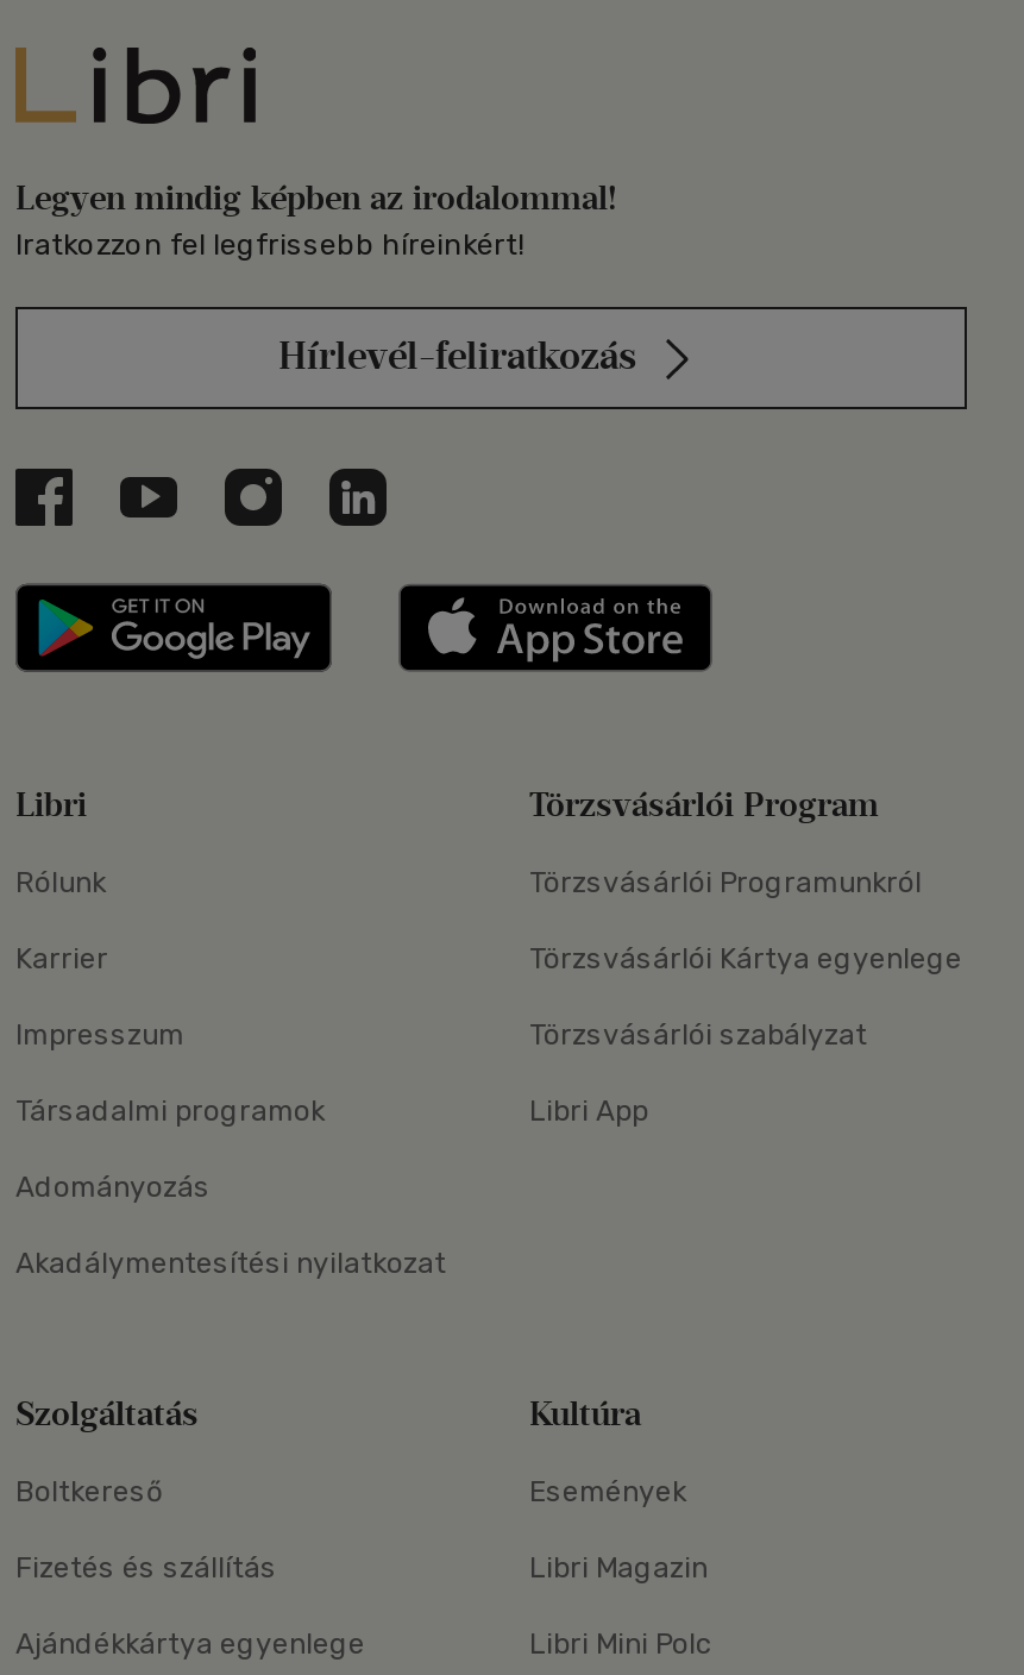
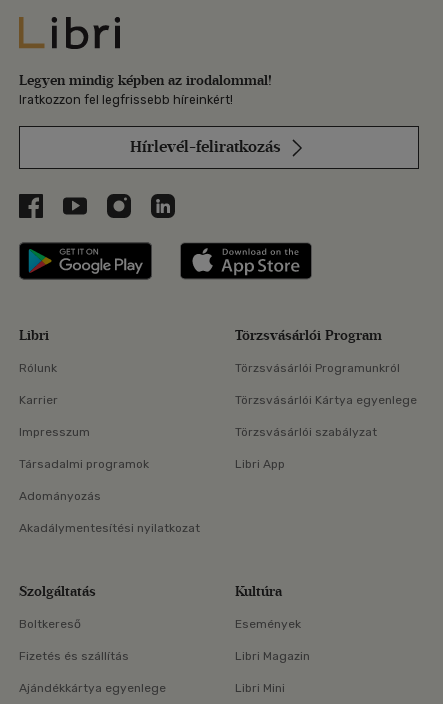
[529,1628,712,1661] Libri Mini Polc -> [235,681,285,695] Libri Mini

